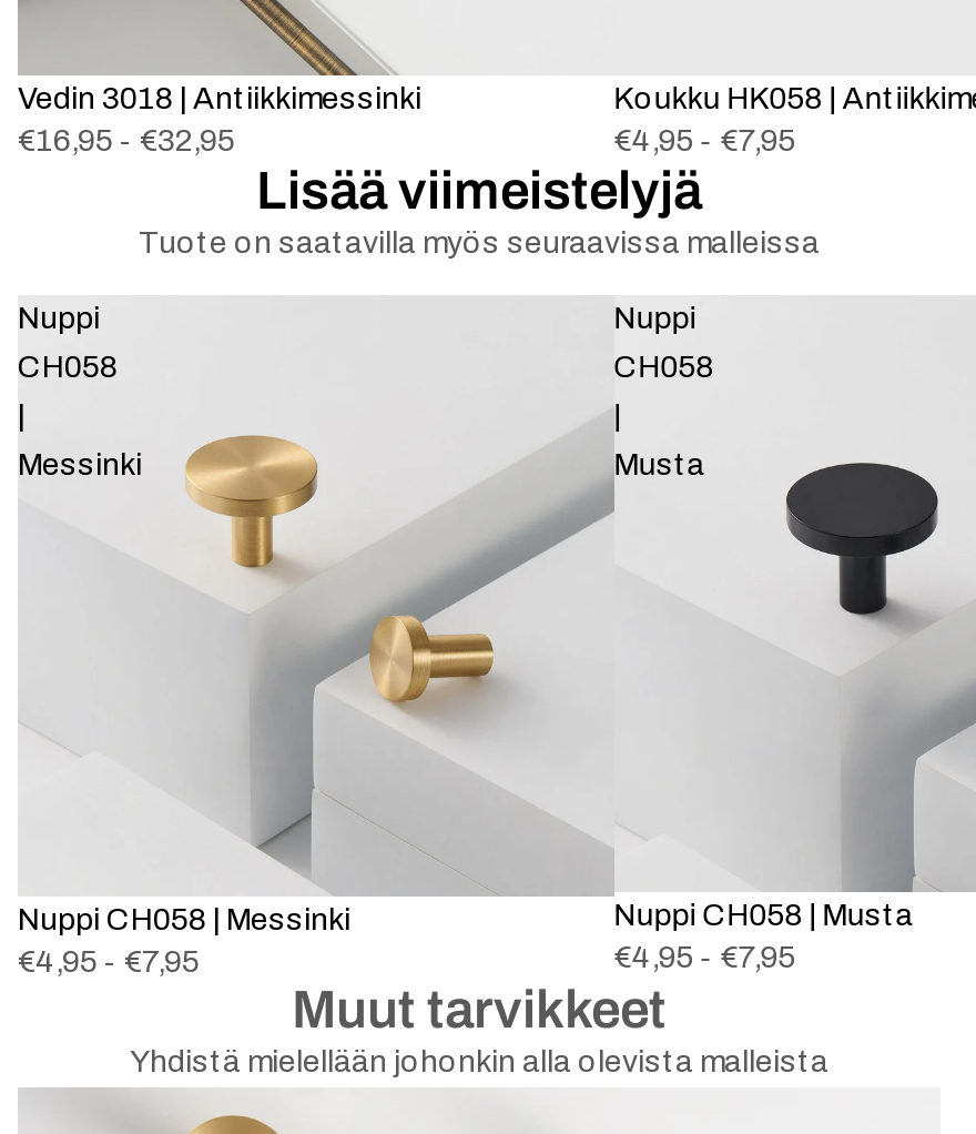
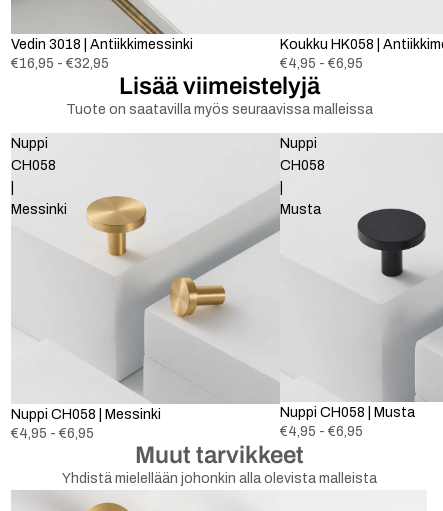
[614,124,796,158] €4,95 - €7,95 -> [280,56,363,71] €4,95 - €6,95
[18,944,200,978] €4,95 - €7,95 -> [11,426,94,441] €4,95 - €6,95
[614,940,796,973] €4,95 - €7,95 -> [280,423,363,438] €4,95 - €6,95

